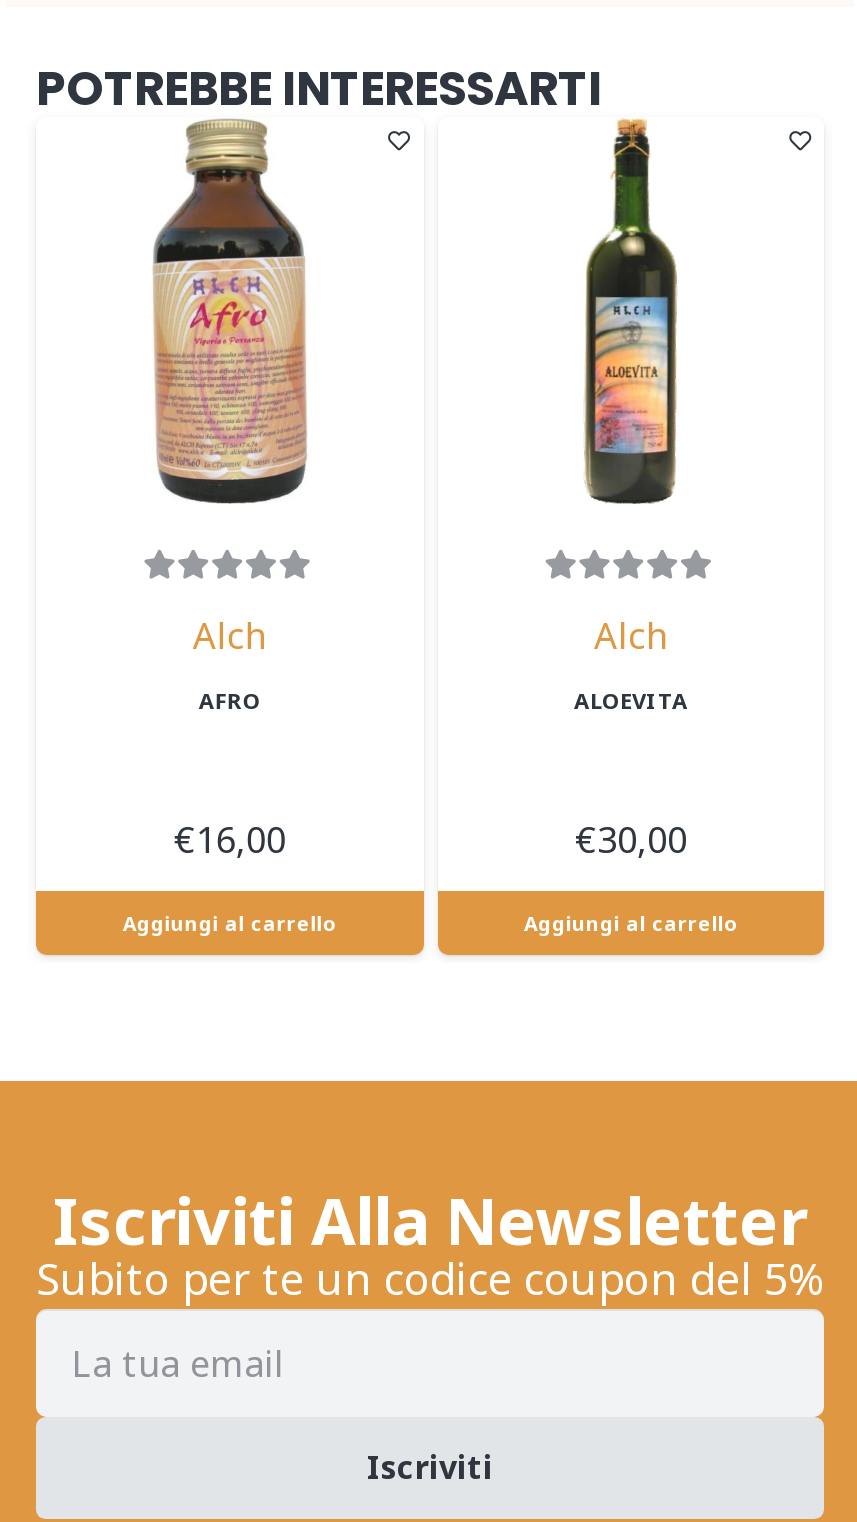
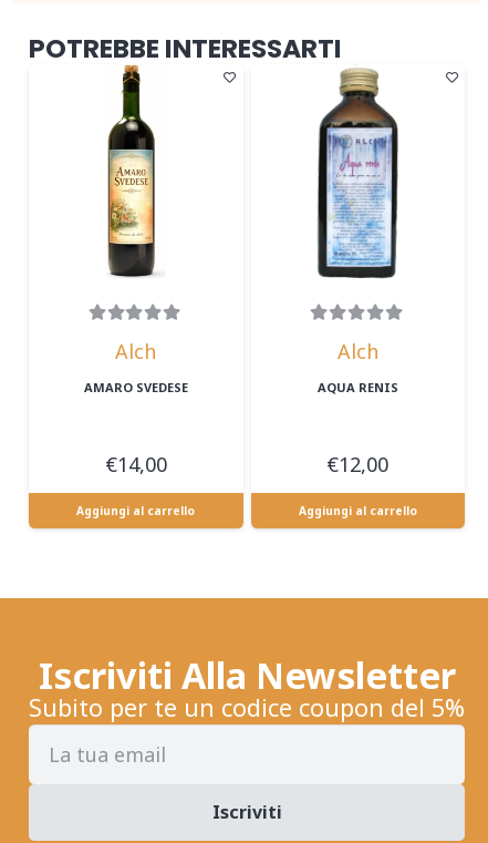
[152,127,308,505] [image] -> [94,70,178,278] [image]
[558,117,704,505] [image] -> [316,65,399,279] [image]
[199,685,261,715] AFRO -> [84,379,188,395] AMARO SVEDESE
[574,685,688,715] ALOEVITA -> [318,379,398,395] AQUA RENIS
[174,816,286,864] €16,00 -> [105,451,167,478] €14,00
[575,816,687,864] €30,00 -> [327,451,389,478] €12,00

